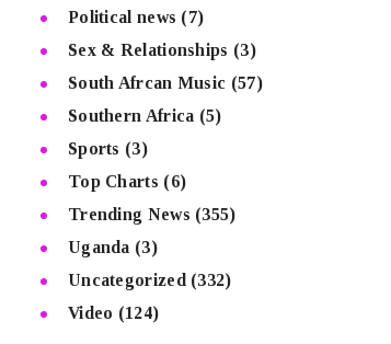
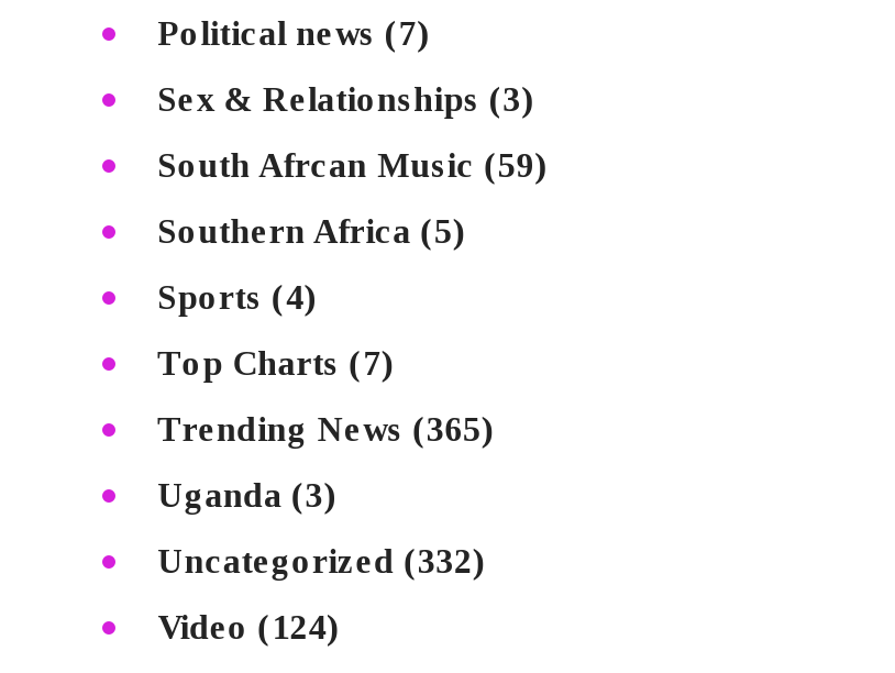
[68,74,263,93] South Afrcan Music (57) -> [157,146,548,184] South Afrcan Music (59)
[68,140,148,158] Sports (3) -> [157,278,318,316] Sports (4)
[68,173,186,191] Top Charts (6) -> [157,344,395,382] Top Charts (7)
[68,205,236,224] Trending News (355) -> [157,410,495,448] Trending News (365)

